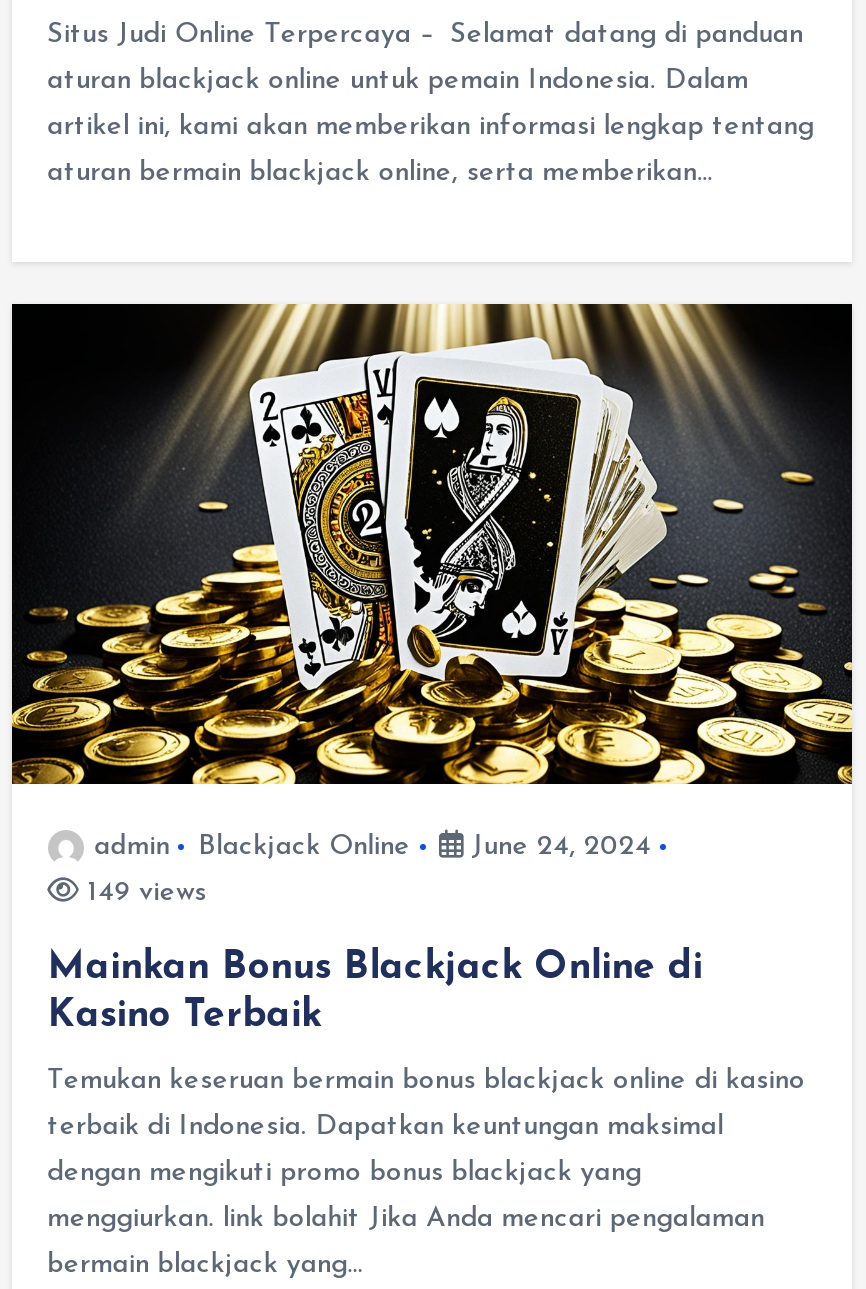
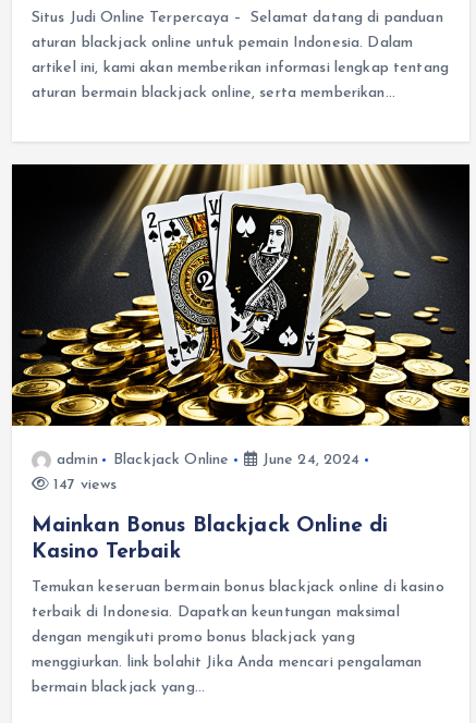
[80,877,206,907] 149 views -> [49,477,117,493] 147 views

